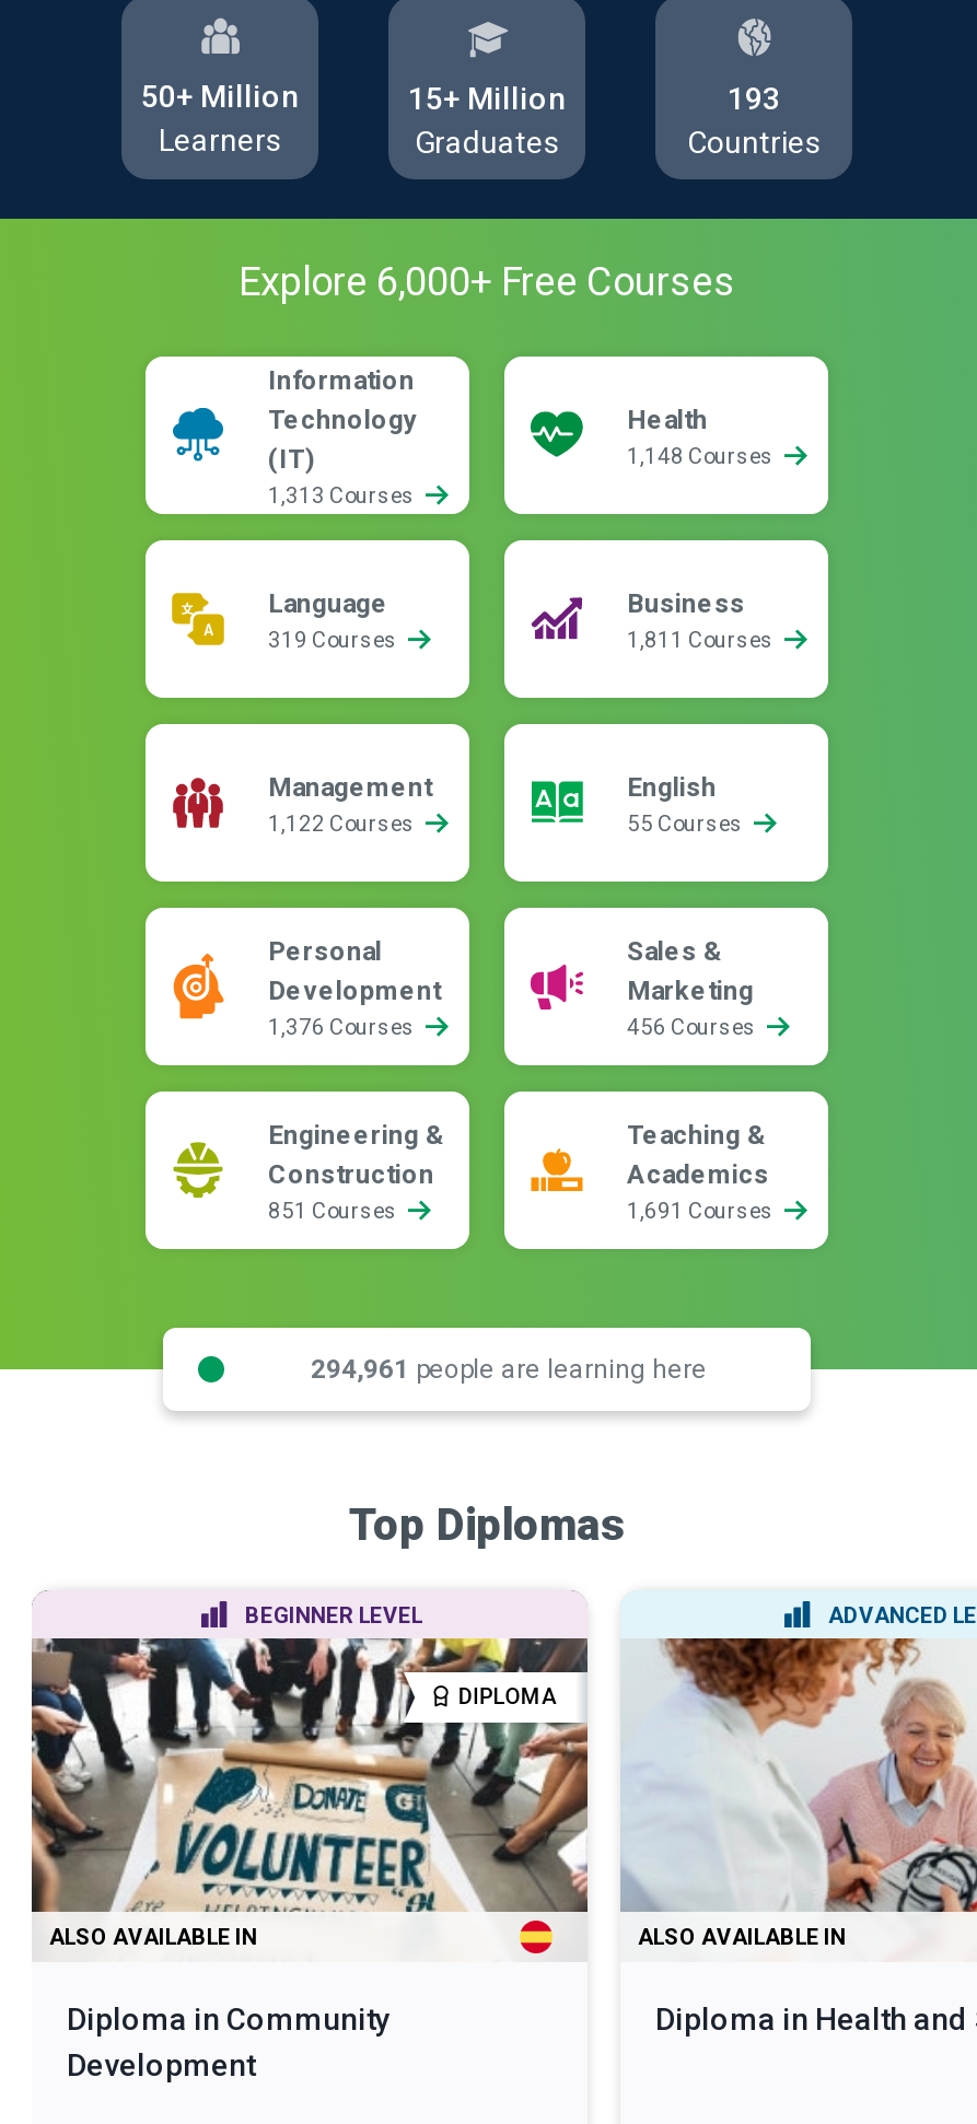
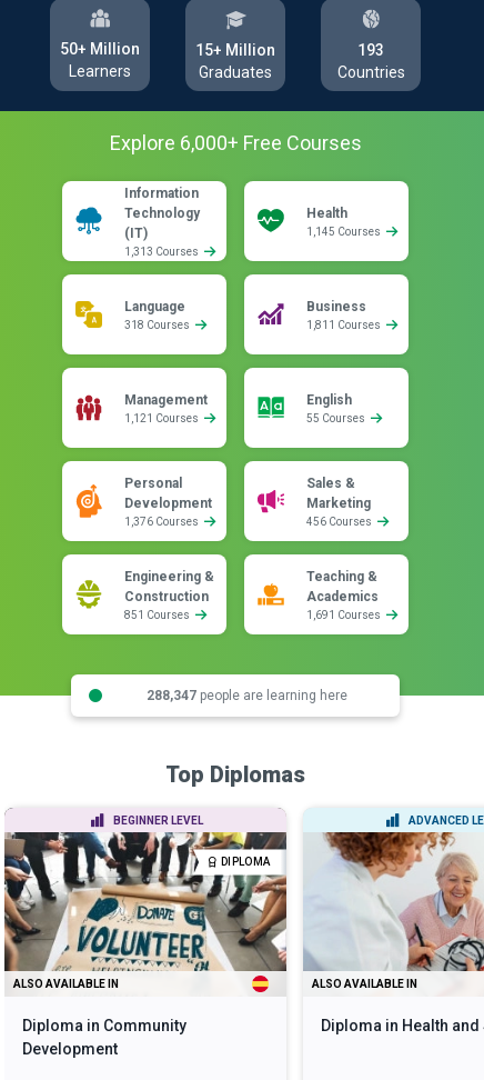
[627,444,778,468] 1,148 Courses -> [306,226,383,238] 1,145 Courses
[268,628,402,652] 319 Courses -> [124,319,192,331] 318 Courses
[268,812,419,836] 1,122 Courses -> [124,412,201,424] 1,121 Courses
[311,1353,707,1384] 294,961 people are learning here -> [146,687,347,703] 288,347 people are learning here

